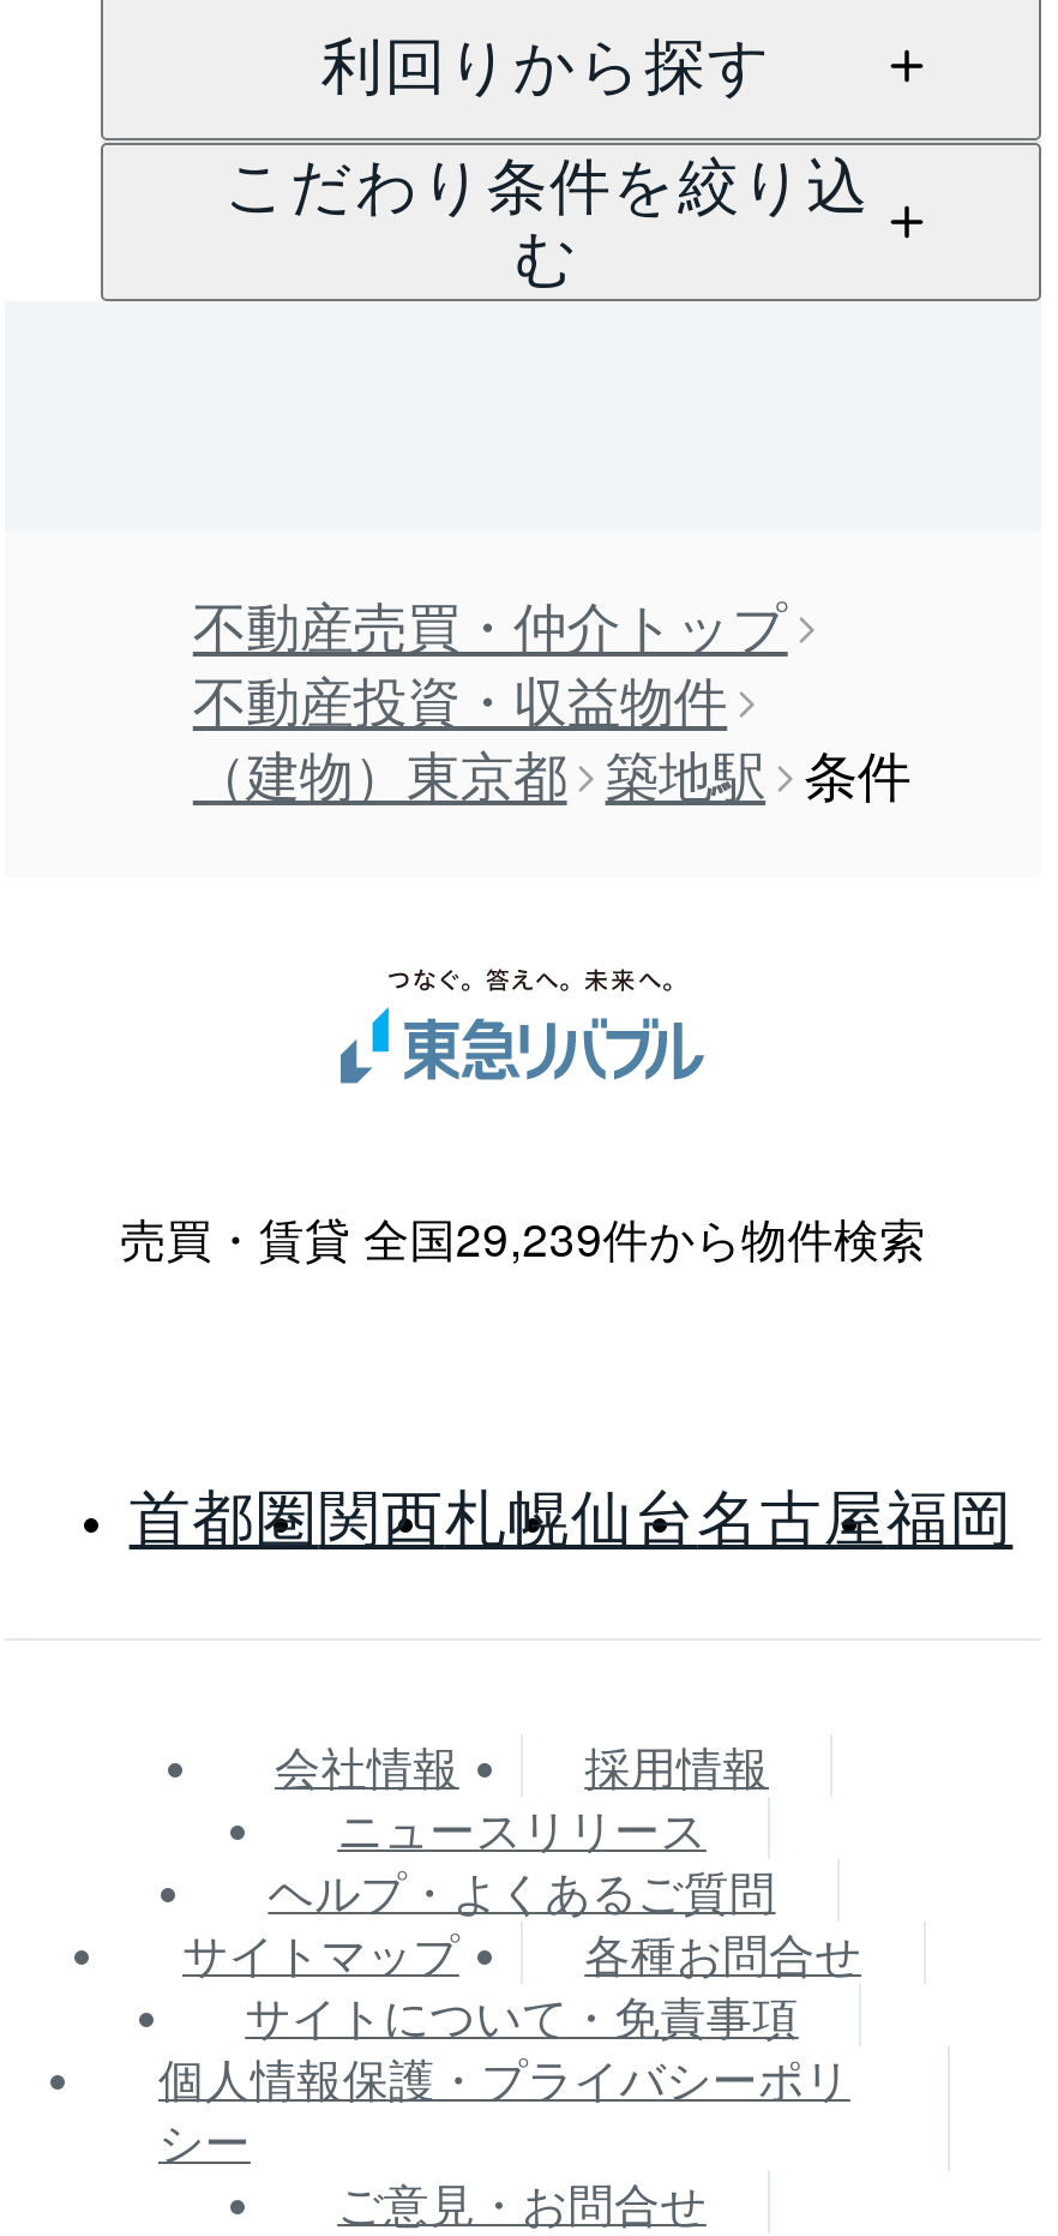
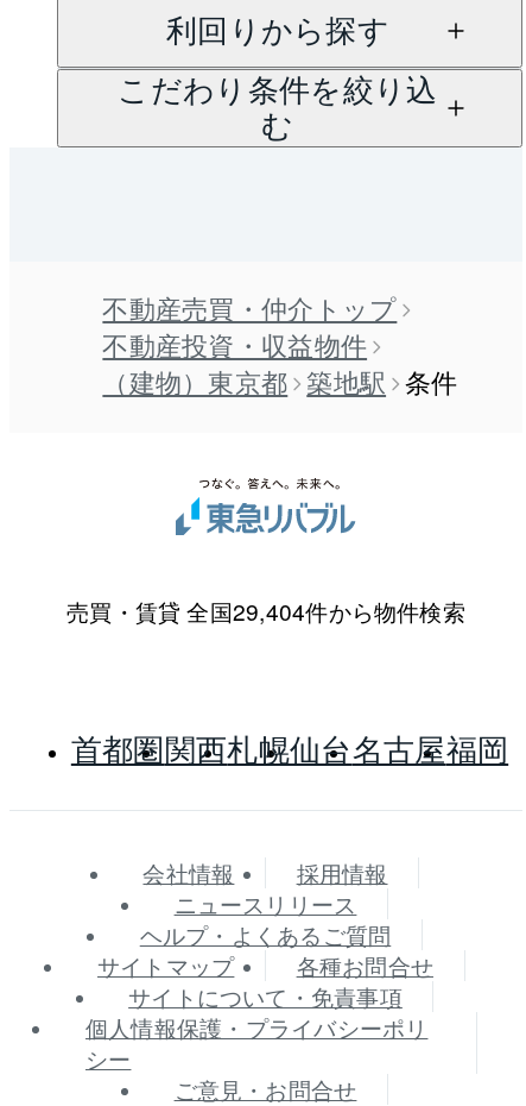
[120,1204,926,1269] 売買・賃貸 全国29,239件から物件検索 -> [67,595,465,627] 売買・賃貸 全国29,404件から物件検索

